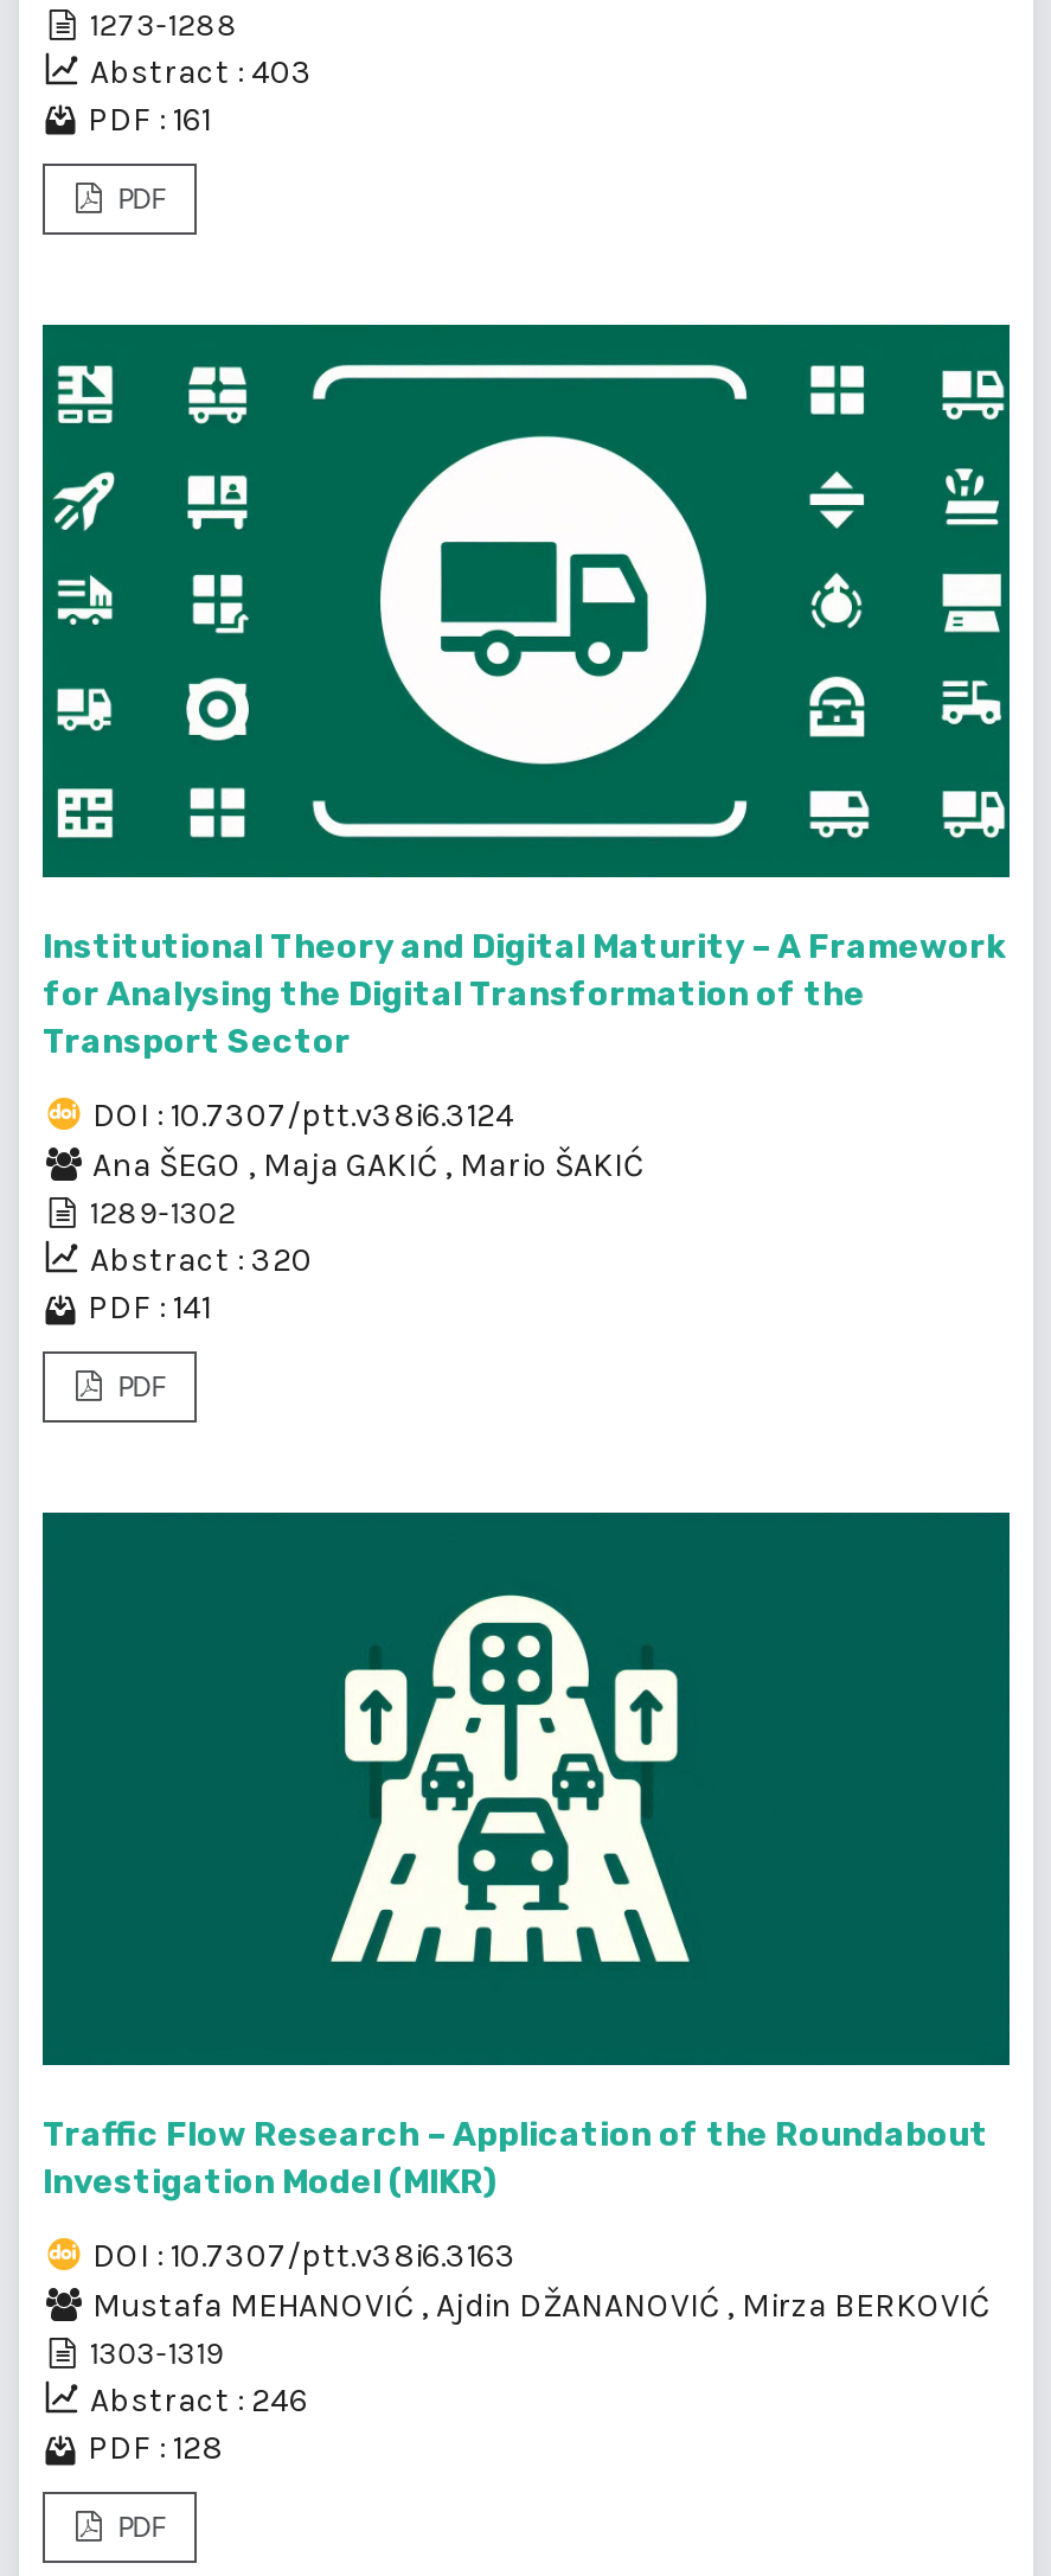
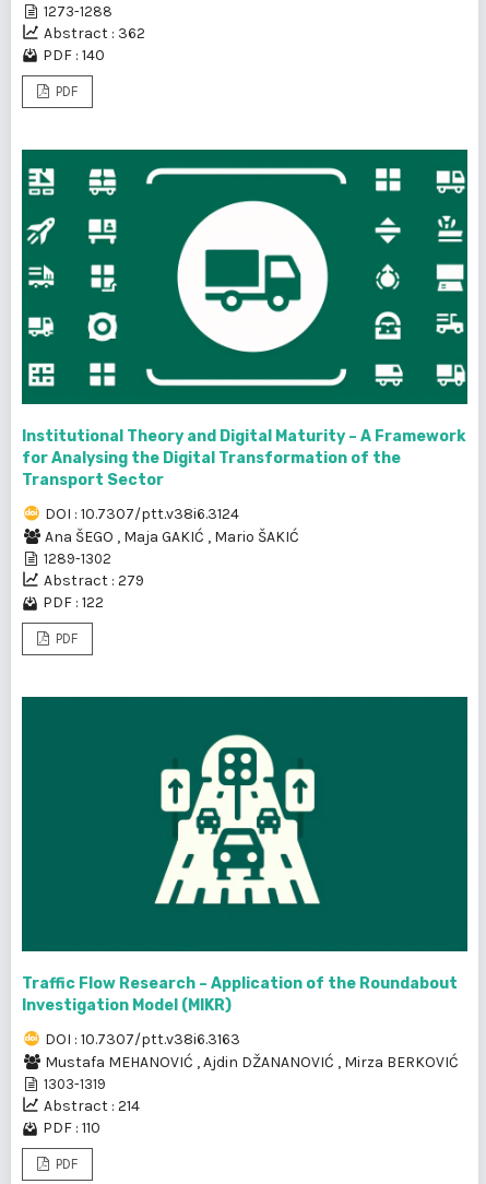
[90,52,313,92] Abstract : 403 -> [44,24,145,42] Abstract : 362
[88,99,211,140] PDF : 161 -> [43,46,105,64] PDF : 140
[90,1240,313,1281] Abstract : 320 -> [44,571,144,590] Abstract : 279
[88,1288,211,1328] PDF : 141 -> [43,593,104,612] PDF : 122
[90,2381,308,2421] Abstract : 246 -> [44,1097,140,1115] Abstract : 214
[88,2428,223,2469] PDF : 128 -> [43,1119,100,1137] PDF : 110

